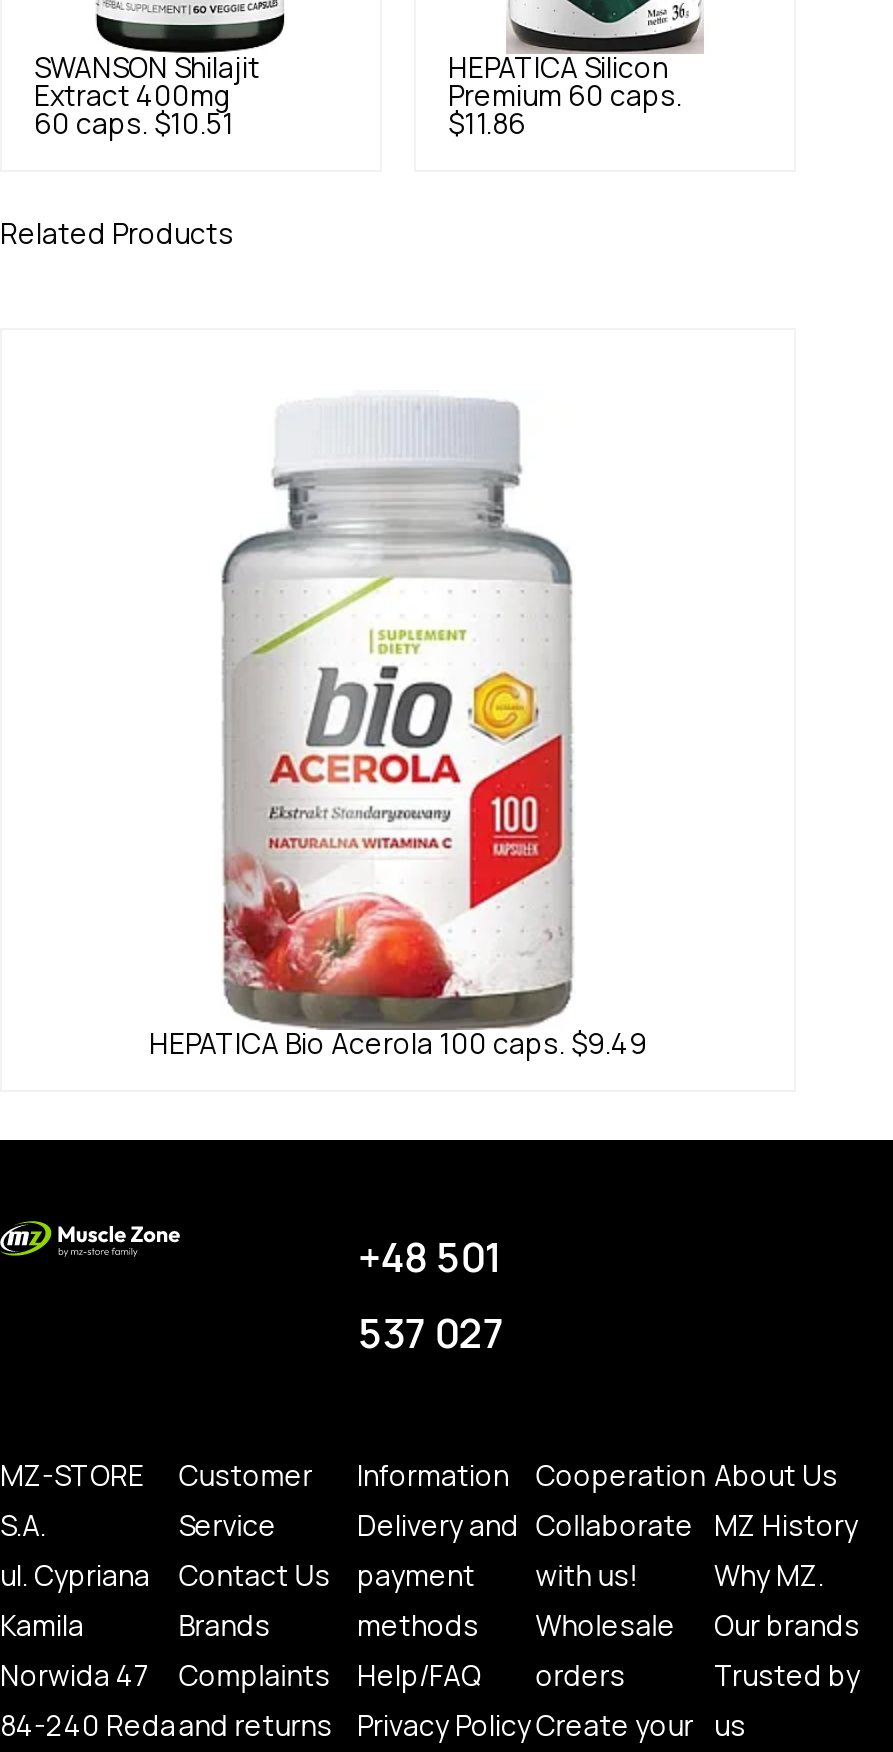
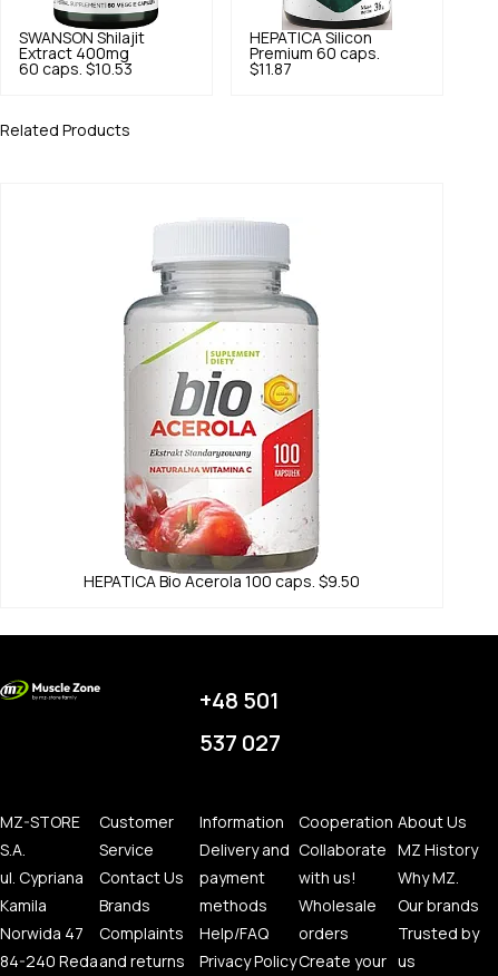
[34,110,234,138] 60 caps. $10.51 -> [19,62,133,77] 60 caps. $10.53
[448,110,526,138] $11.86 -> [250,62,292,77] $11.87
[149,1030,647,1058] HEPATICA Bio Acerola 100 caps. $9.49 -> [84,574,360,590] HEPATICA Bio Acerola 100 caps. $9.50

